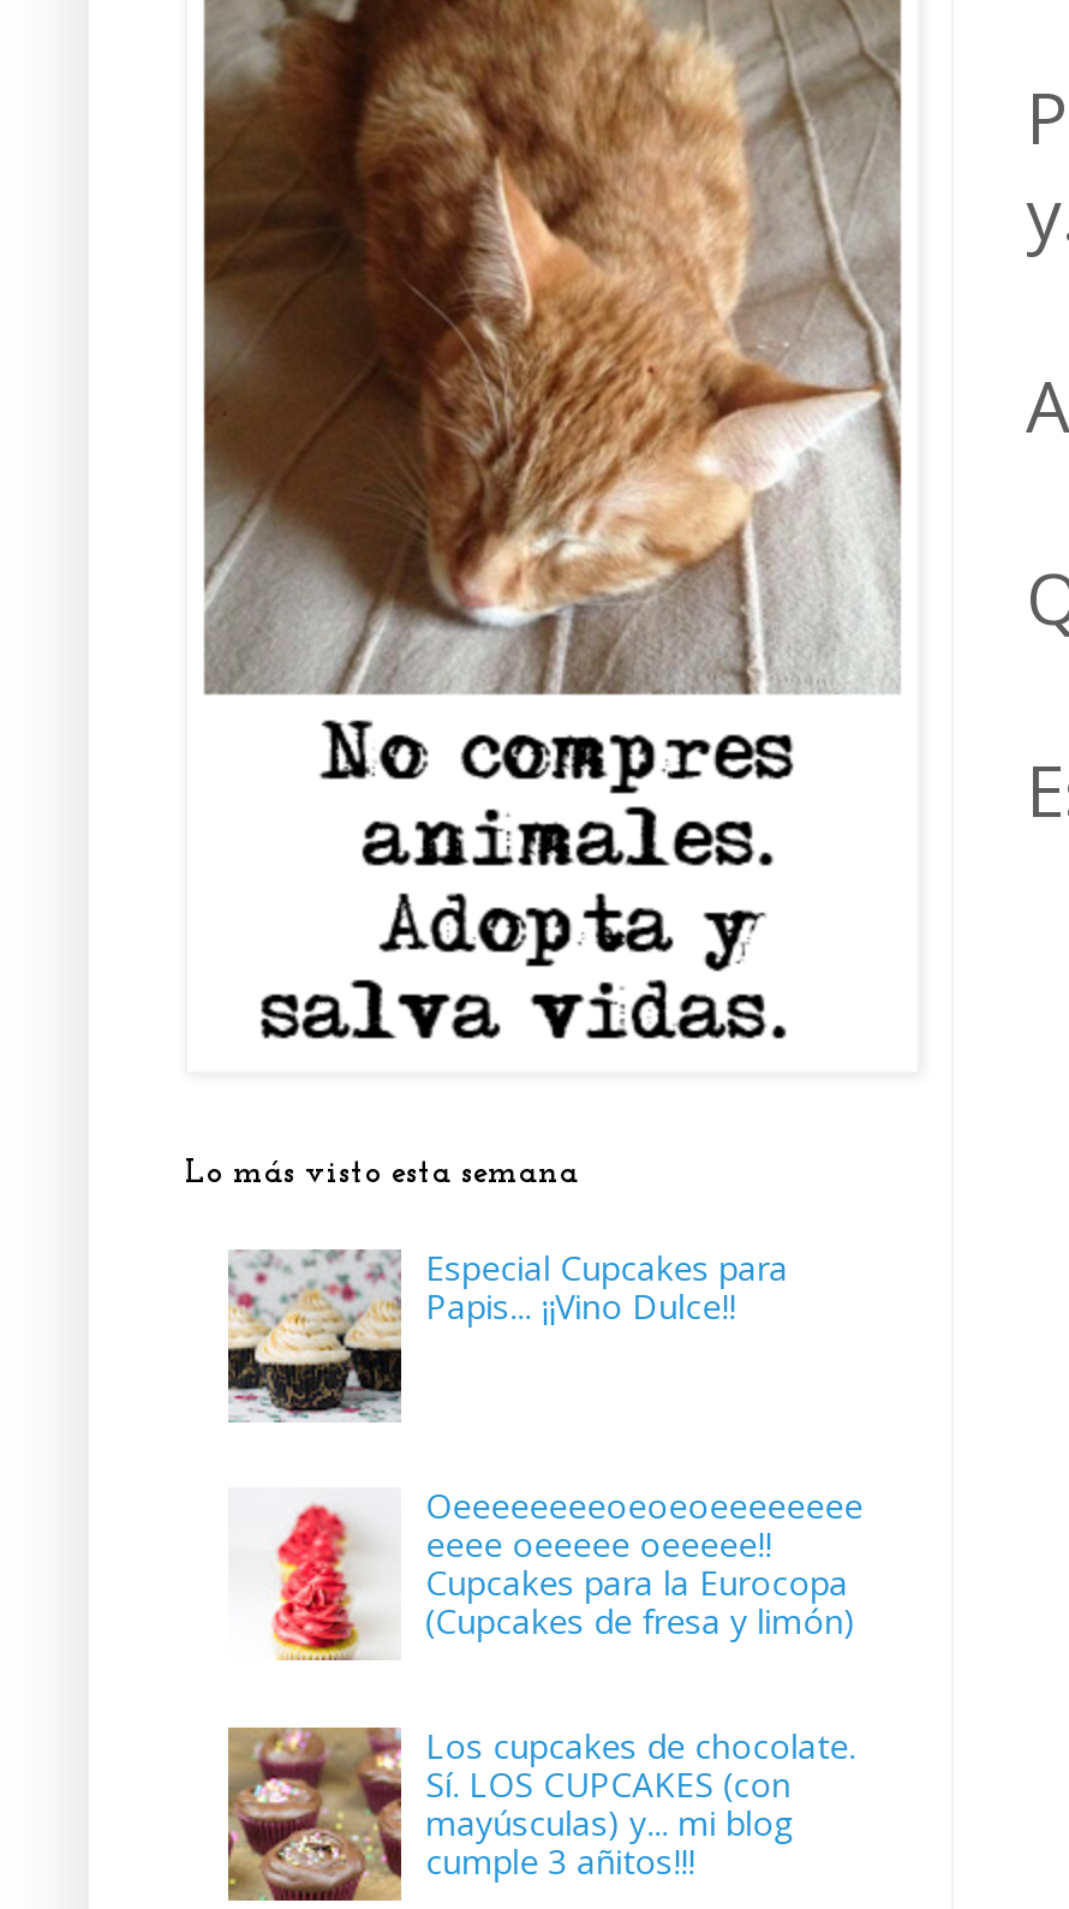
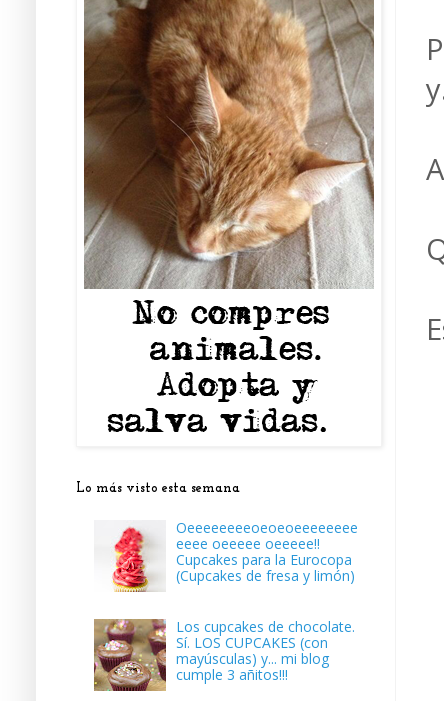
[226,1244,788,1422] [image] | Especial Cupcakes para | Papis... ¡¡Vino Dulce!! -> none

